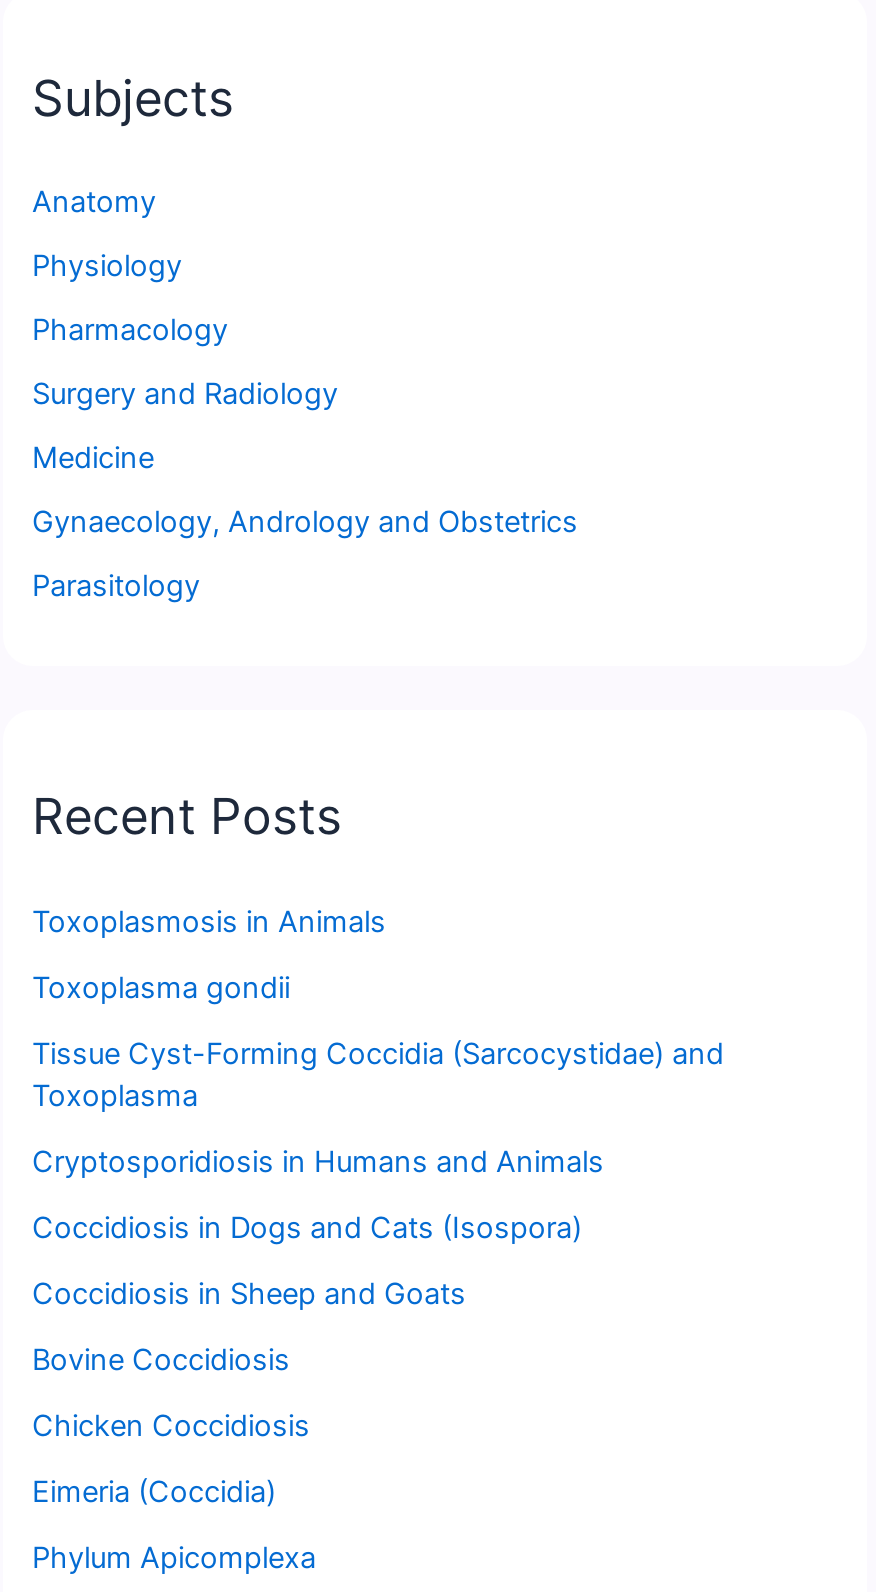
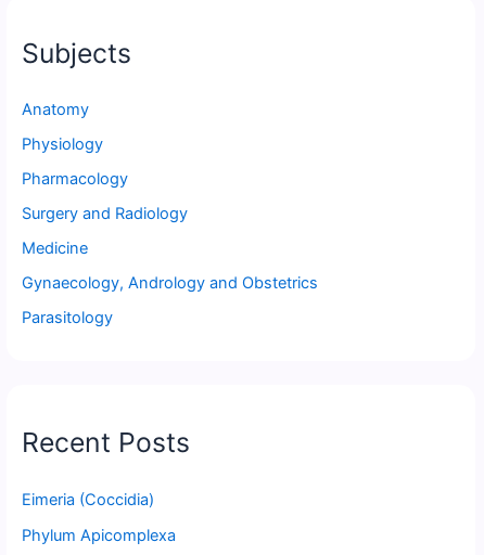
[32,903,724,1443] Toxoplasmosis in Animals | Toxoplasma gondii | Tissue Cyst-Forming Coccidia (Sarcocystidae) and | Toxoplasma | Cryptosporidiosis in Humans and Animals | Coccidiosis in Dogs and Cats (Isospora) | Coccidiosis in Sheep and Goats | Bovine Coccidiosis | Chicken Coccidiosis -> none

